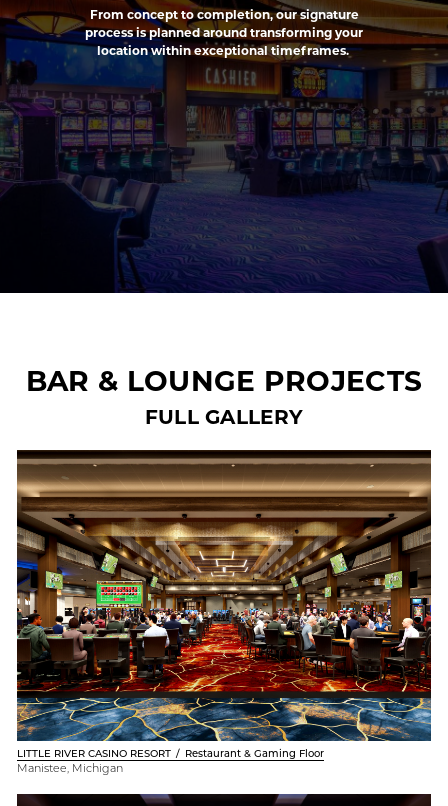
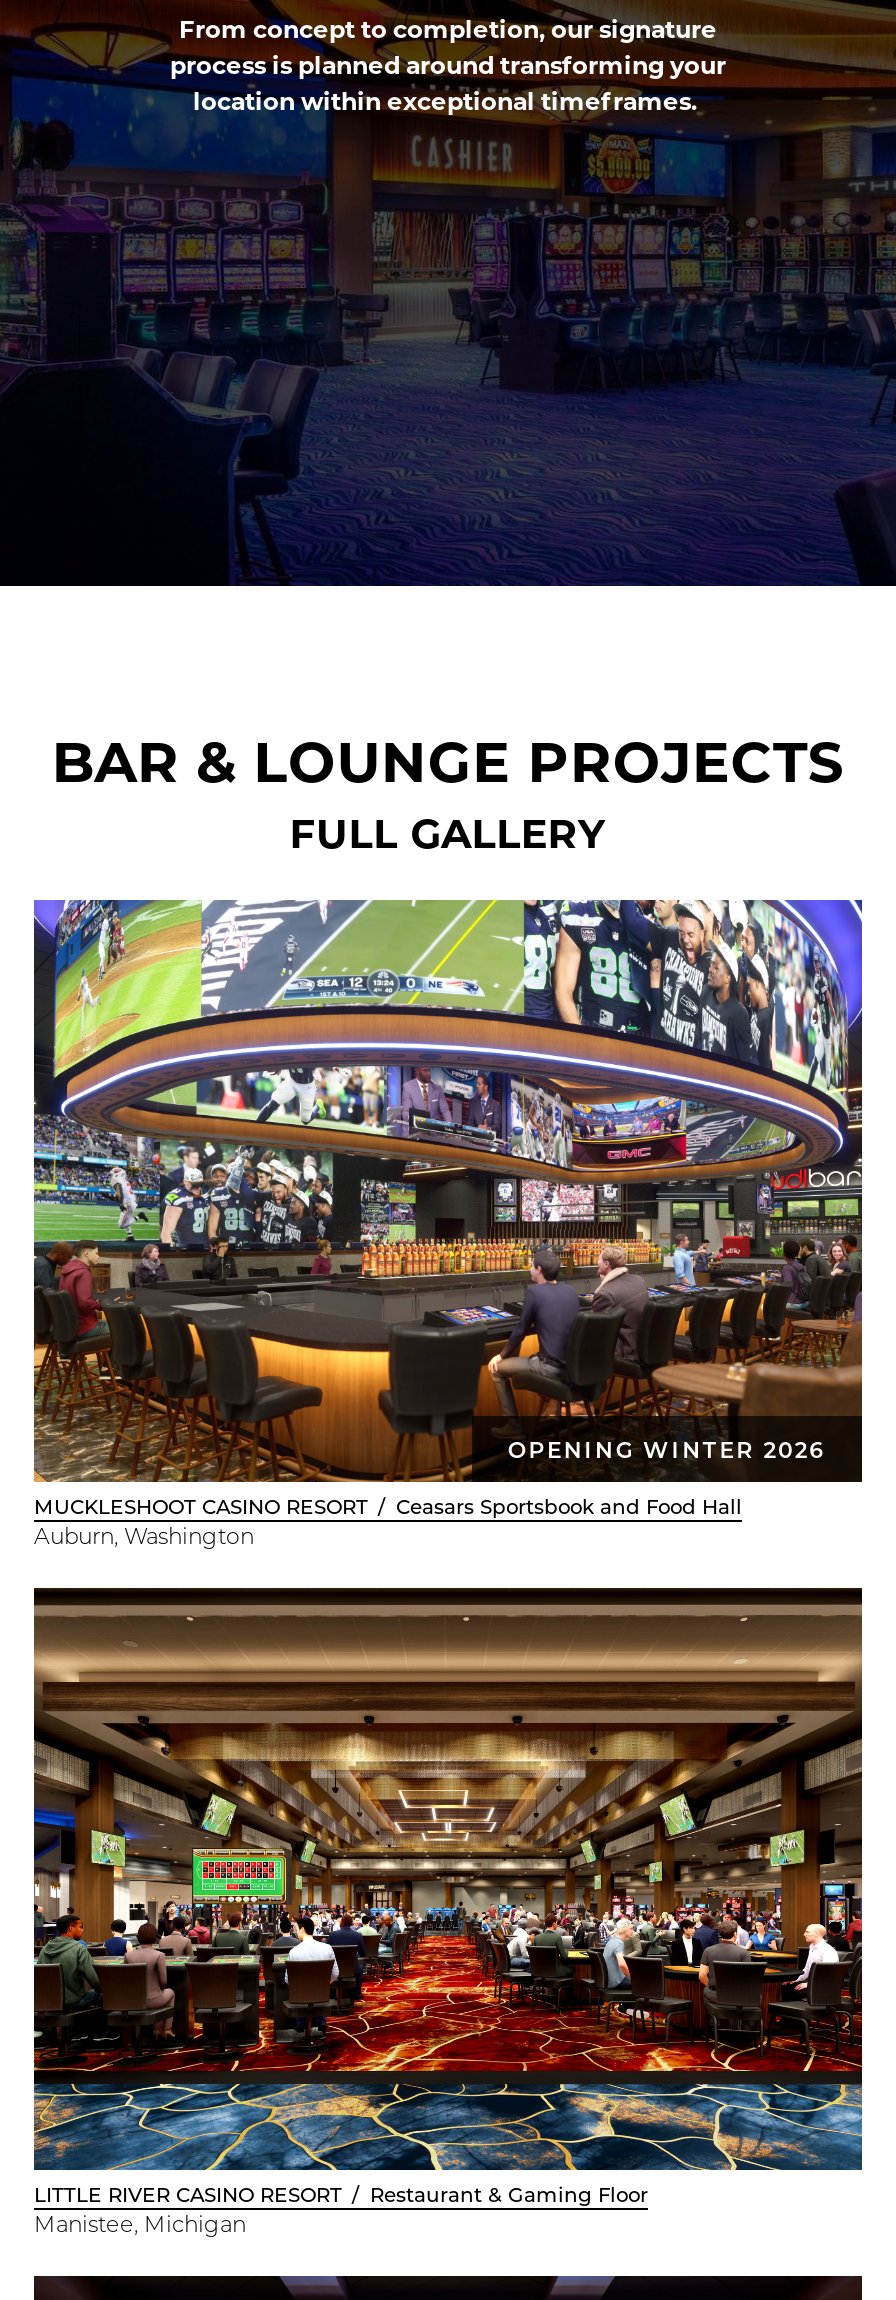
none -> [32,898,864,1550] [image] | OPENING WINTER 2026 | Ceasars Sportsbook and Food Hall | MUCKLESHOOT CASINO RESORT | Auburn, Washington

